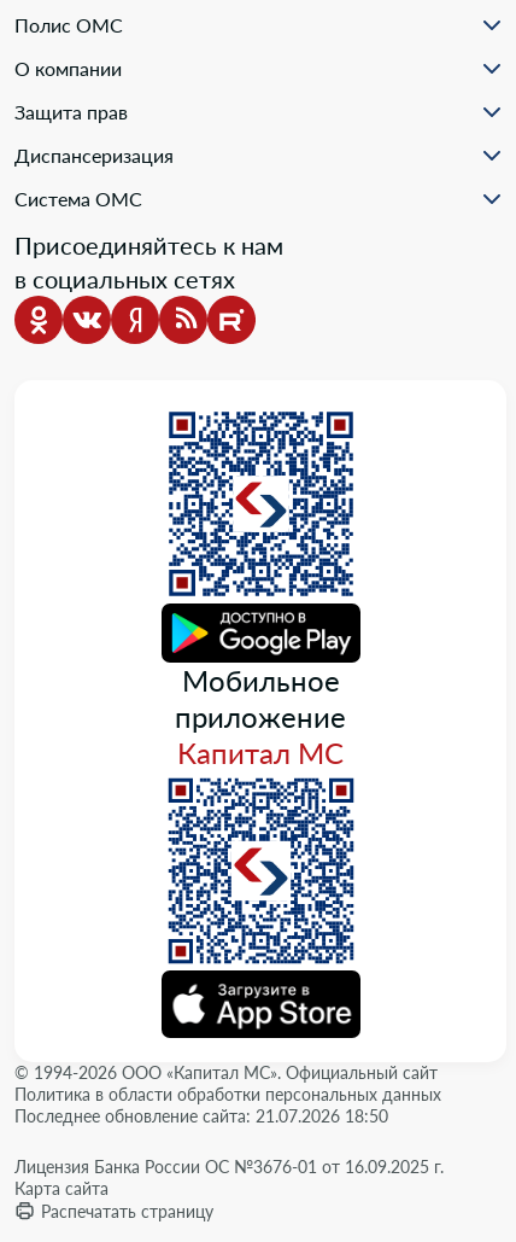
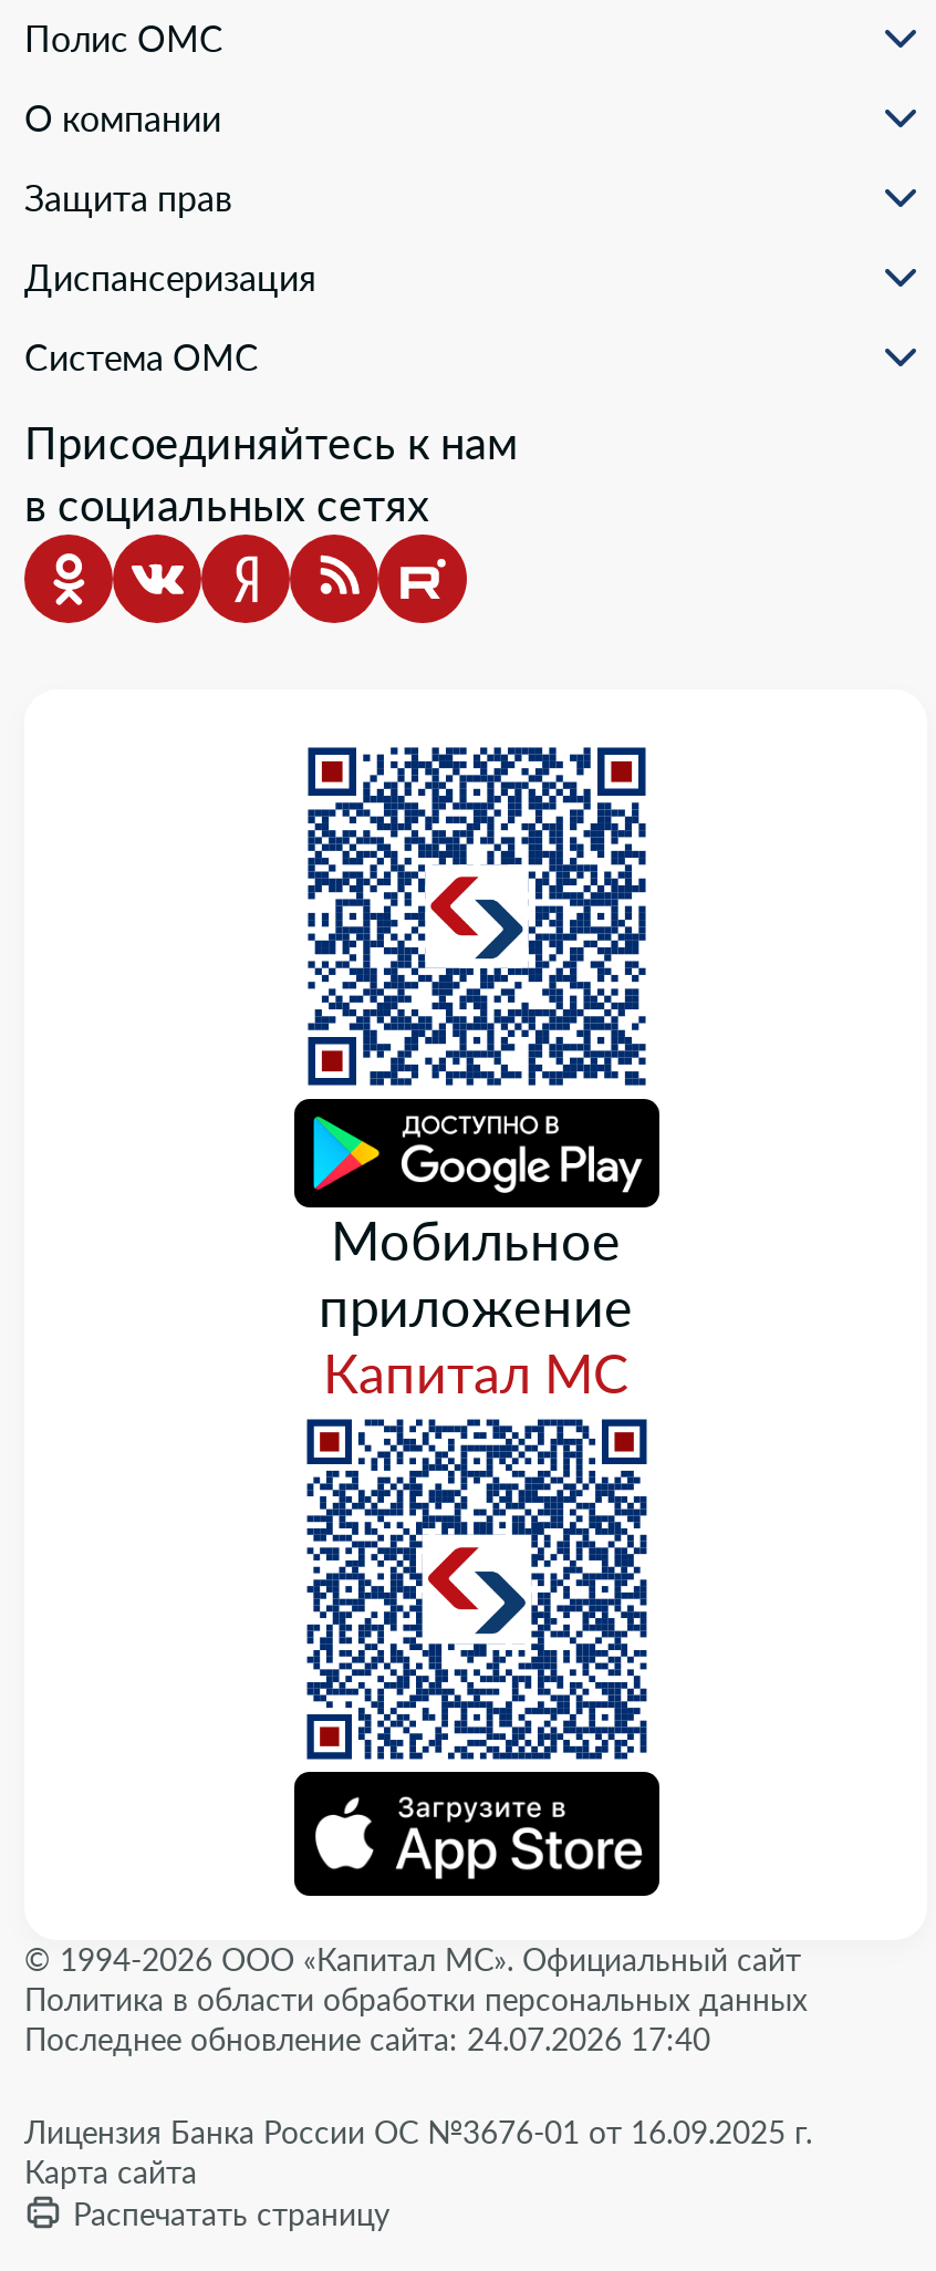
[14,1106,388,1126] Последнее обновление сайта: 21.07.2026 18:50 -> [24,2020,710,2057] Последнее обновление сайта: 24.07.2026 17:40

